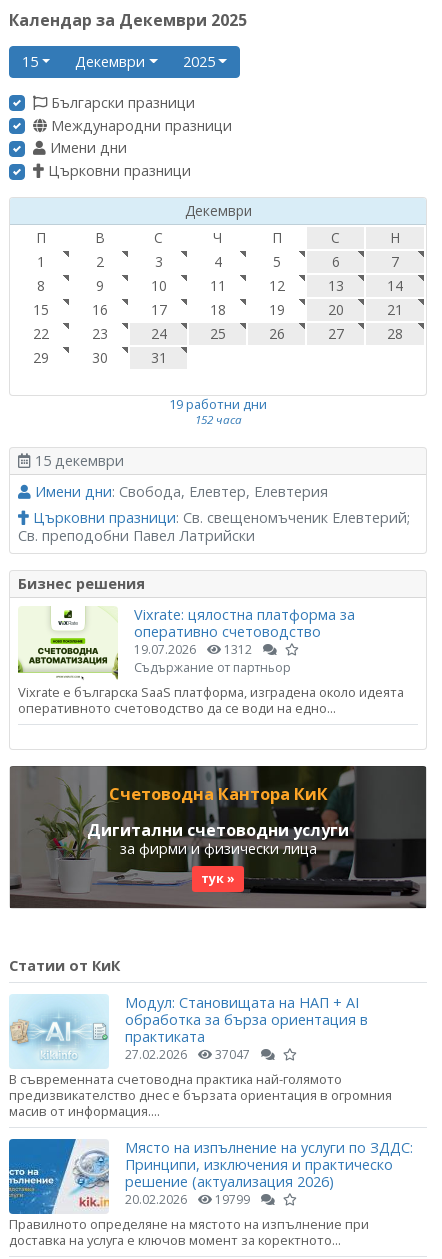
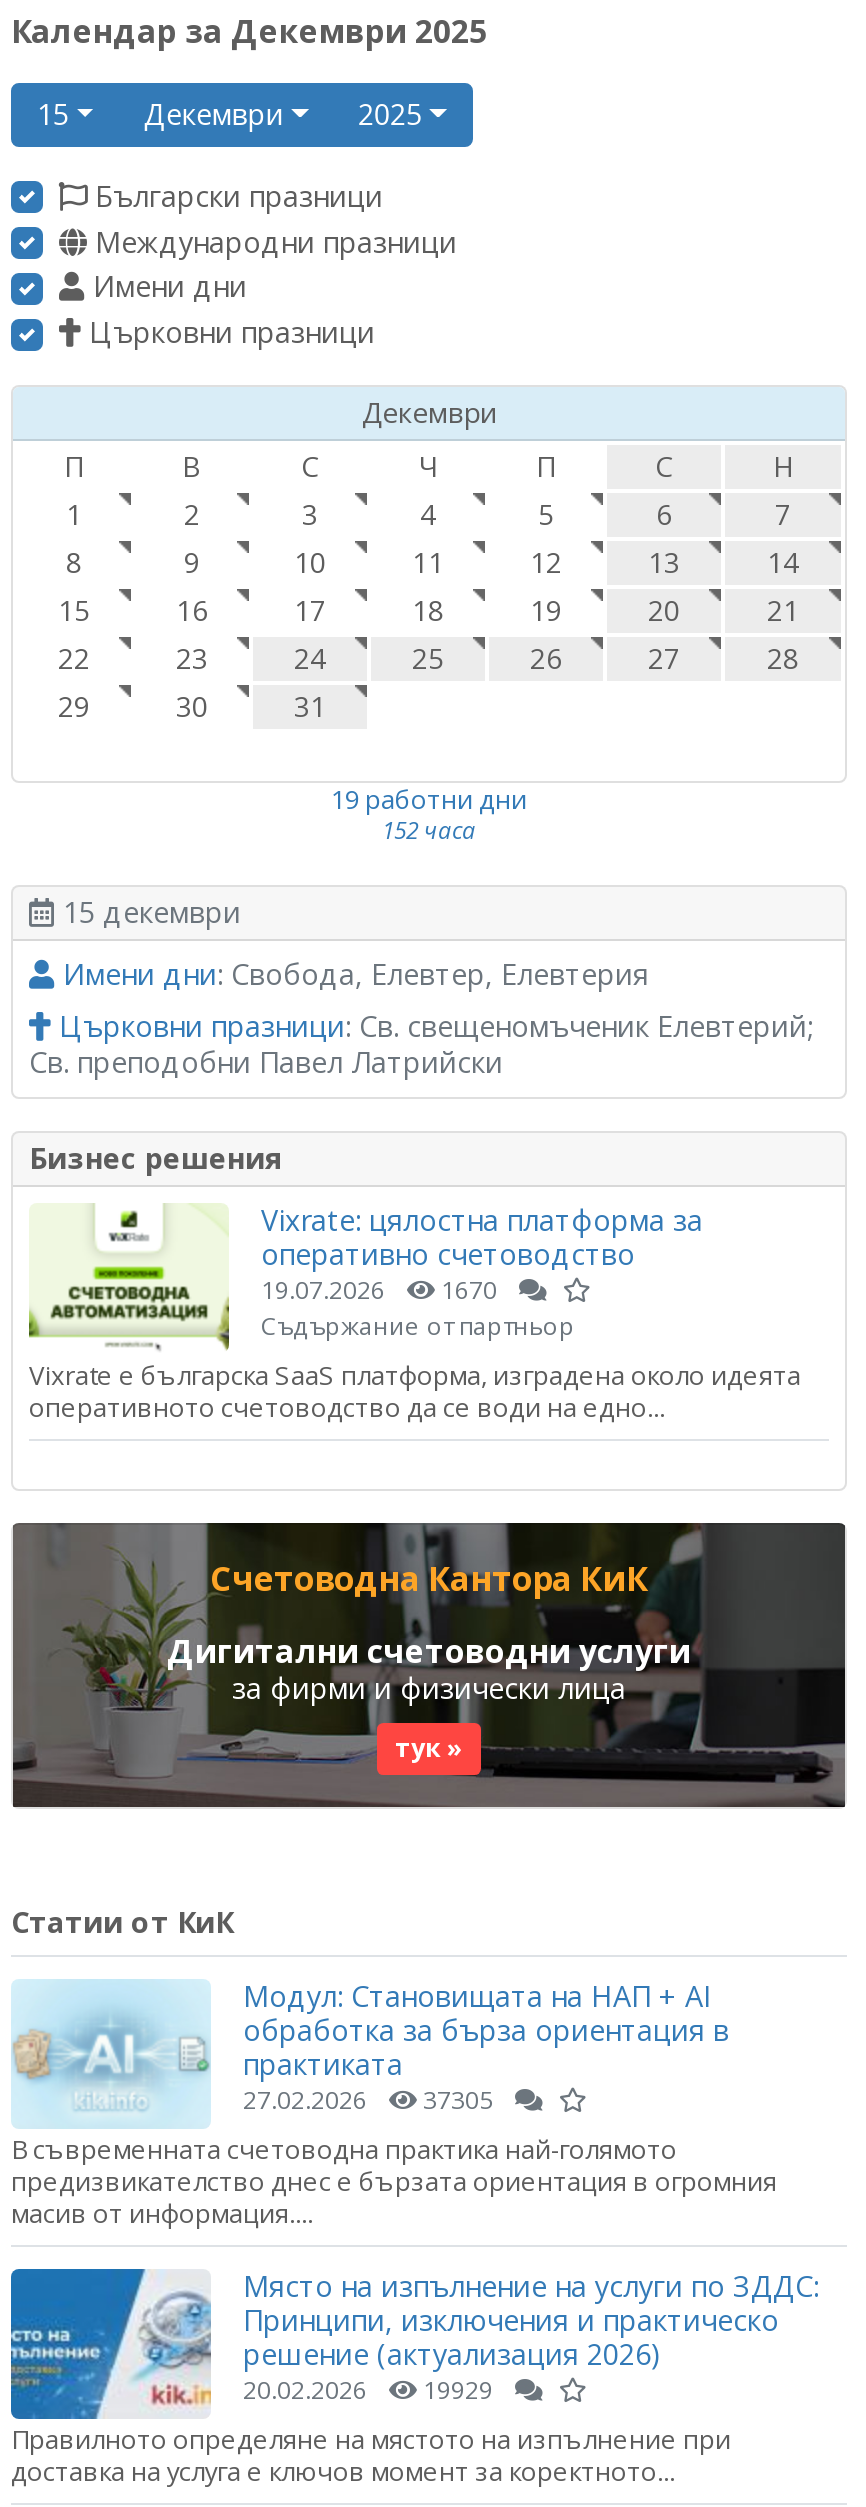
[134,641,252,658] 19.07.2026 1312 -> [261,1273,497,1307] 19.07.2026 1670
[125,1046,250,1063] 27.02.2026 37047 -> [243,2083,493,2117] 27.02.2026 37305
[125,1191,250,1208] 20.02.2026 19799 -> [243,2373,493,2407] 20.02.2026 19929

